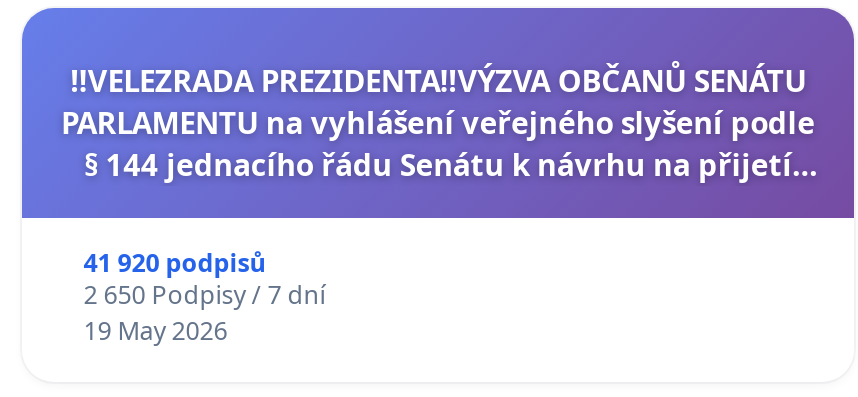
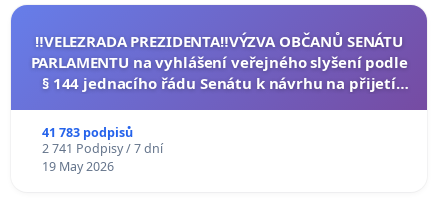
[84,246,266,280] 41 920 podpisů -> [42,123,133,140] 41 783 podpisů
[84,278,326,312] 2 650 Podpisy / 7 dní -> [42,139,163,156] 2 741 Podpisy / 7 dní

